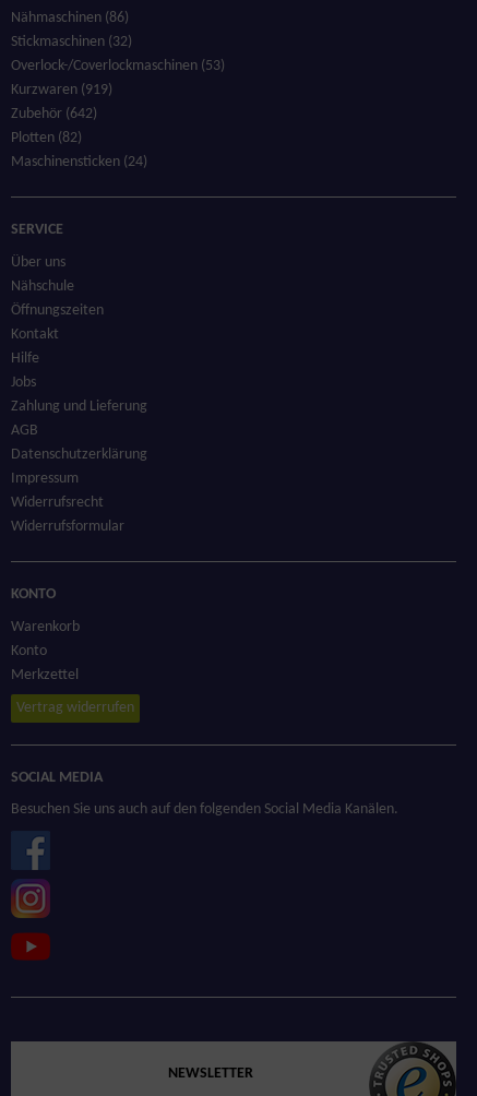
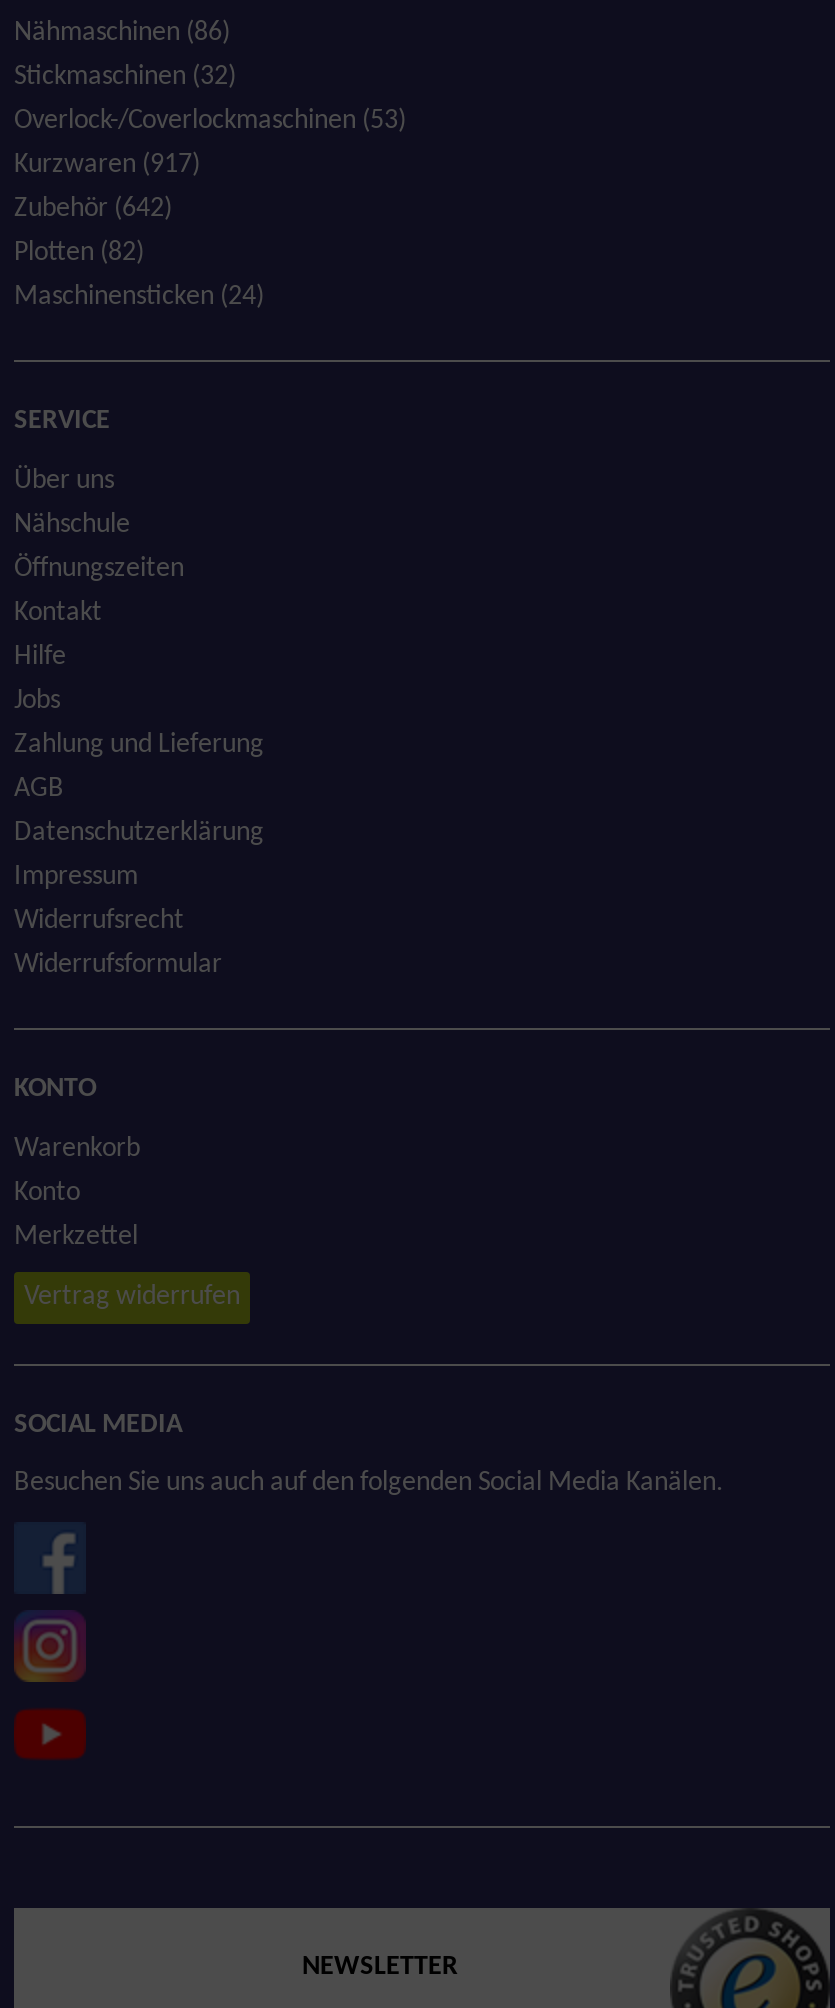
[11,82,112,99] Kurzwaren (919) -> [14,151,200,181] Kurzwaren (917)

